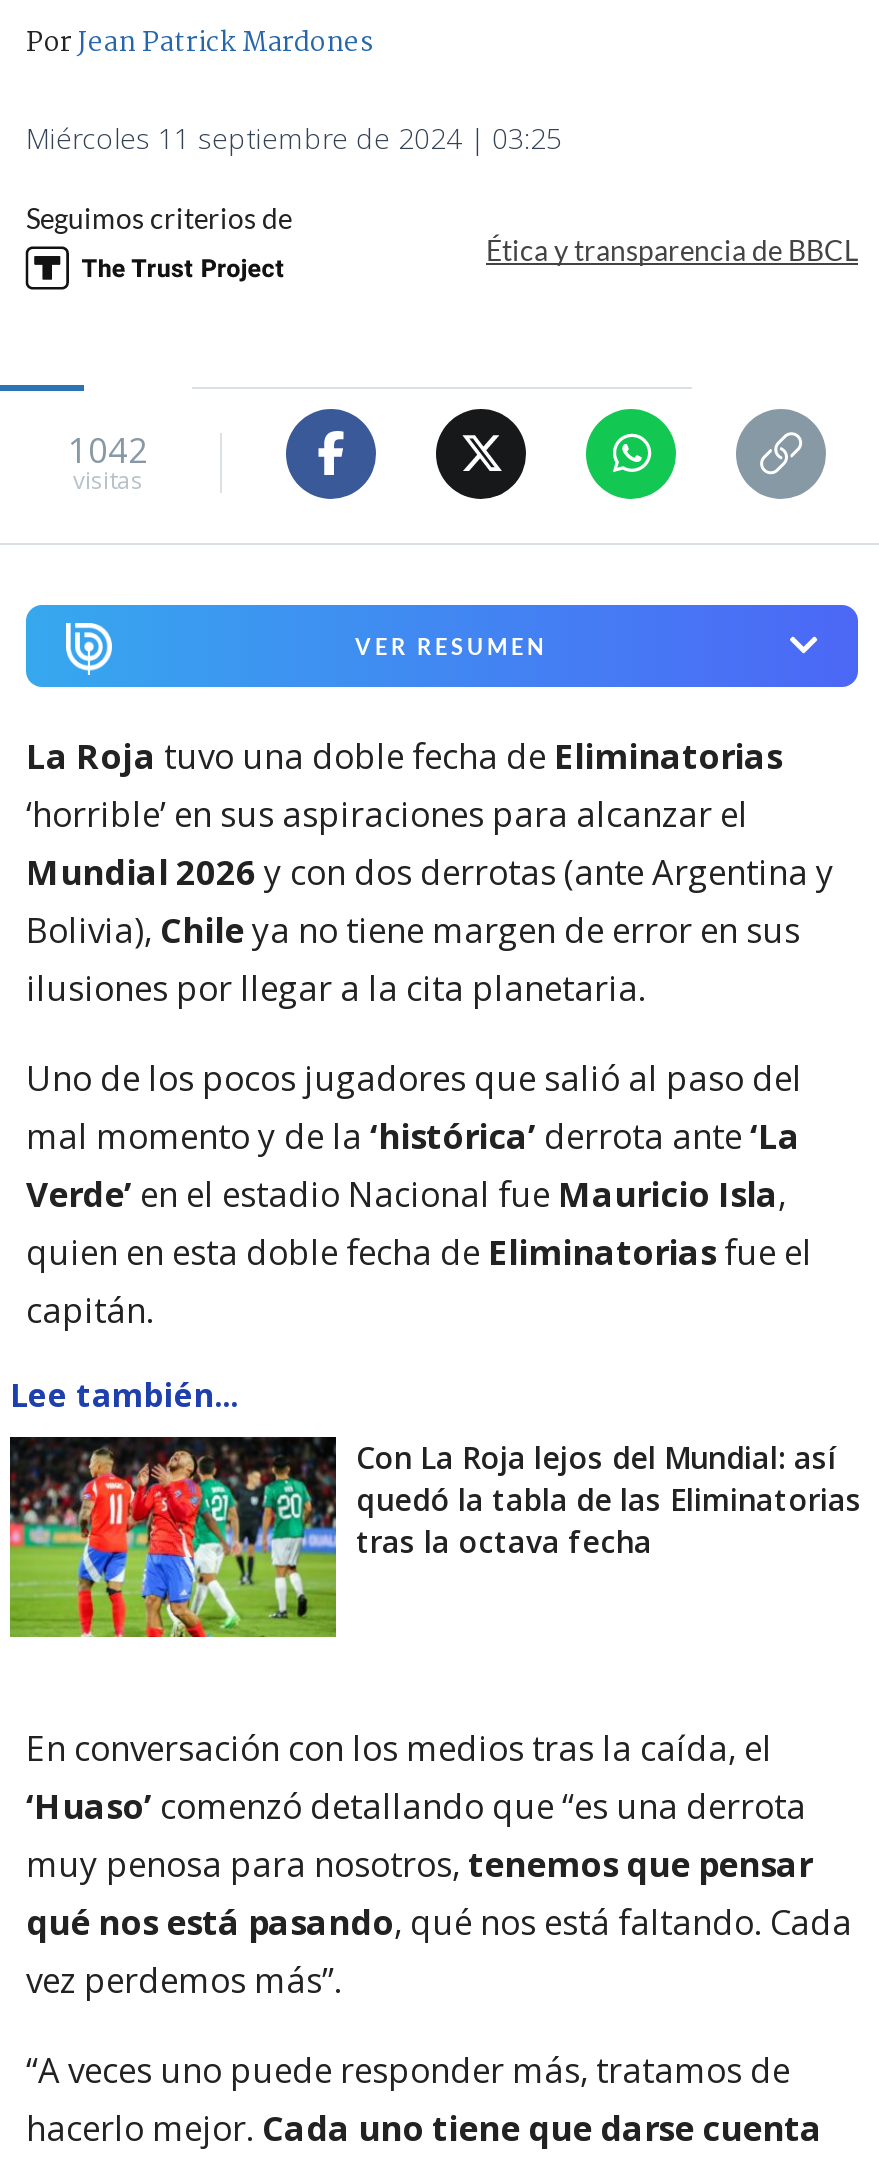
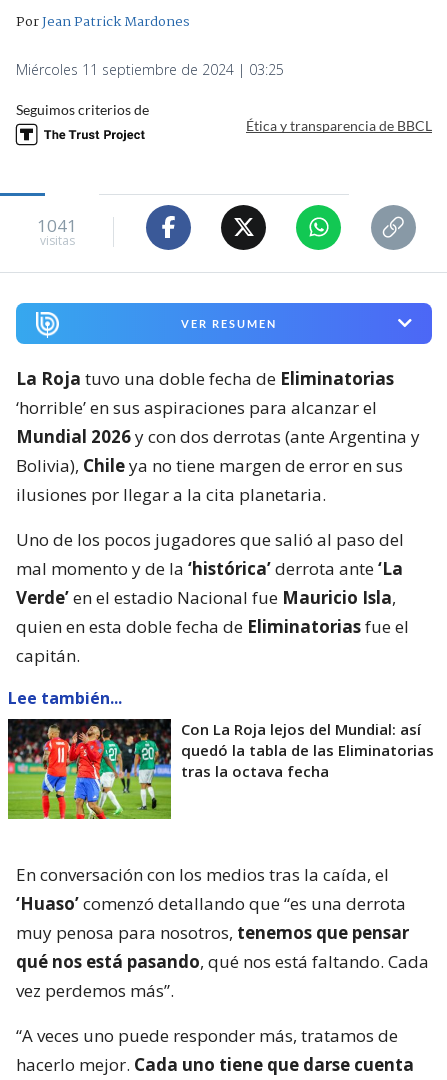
[68,428,148,474] 1042 -> [37,214,77,237] 1041

